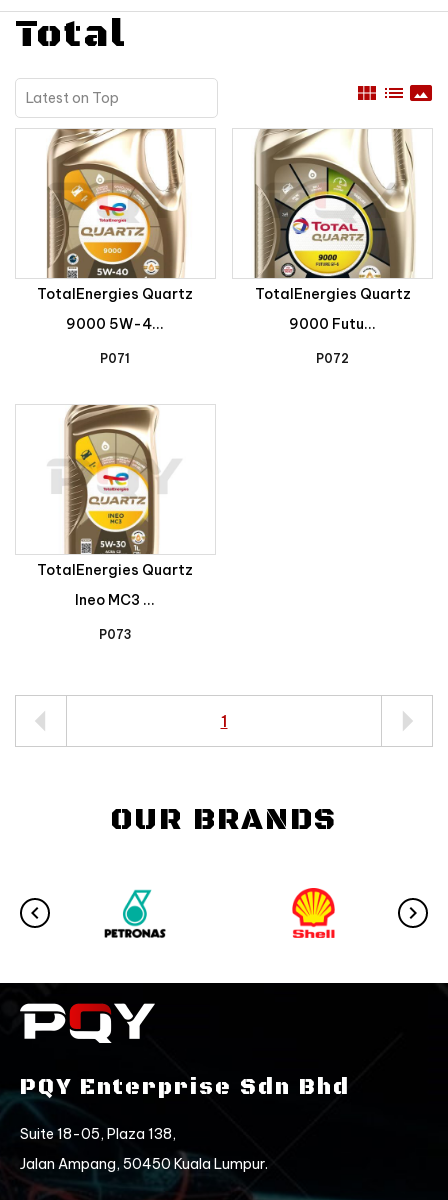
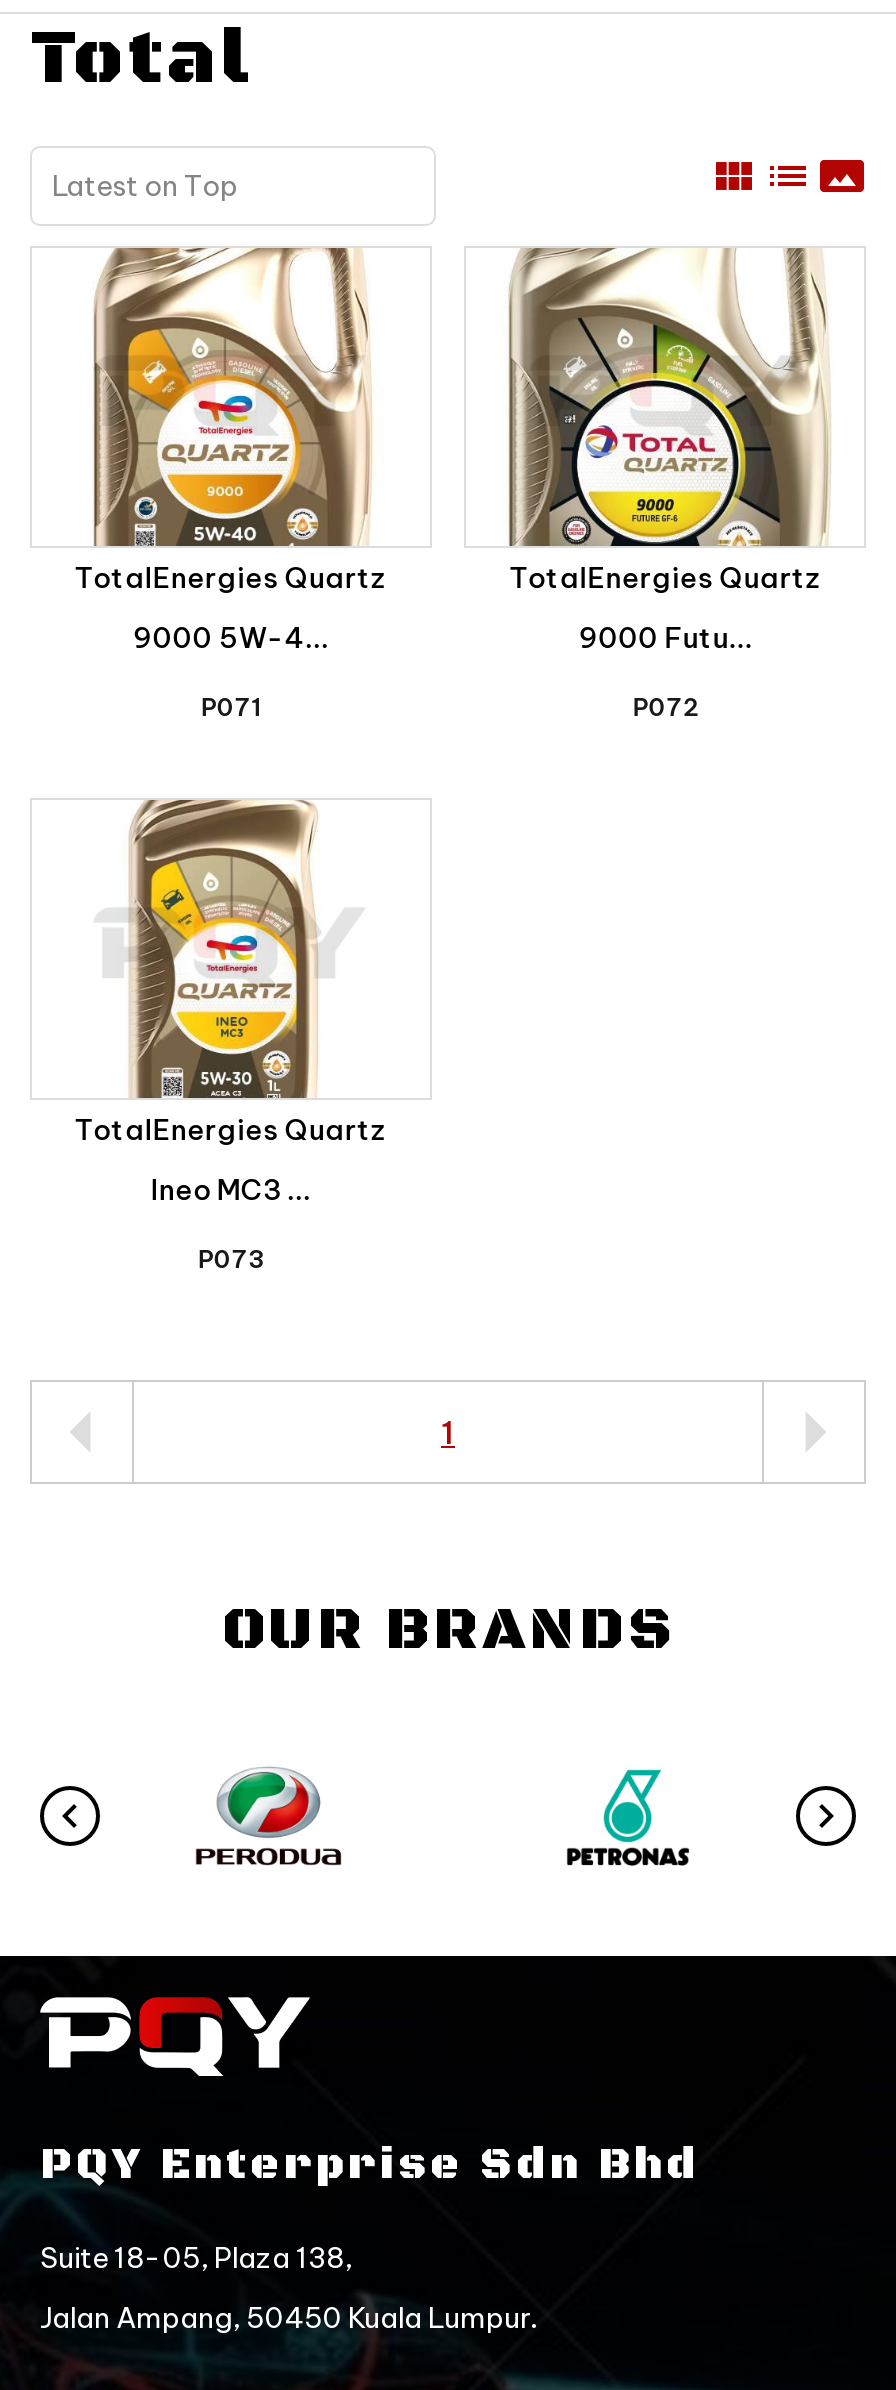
[98,889,171,938] [image] -> [194,1770,344,1868] [image]
[283,887,344,939] [image] -> [564,1766,690,1868] [image]

